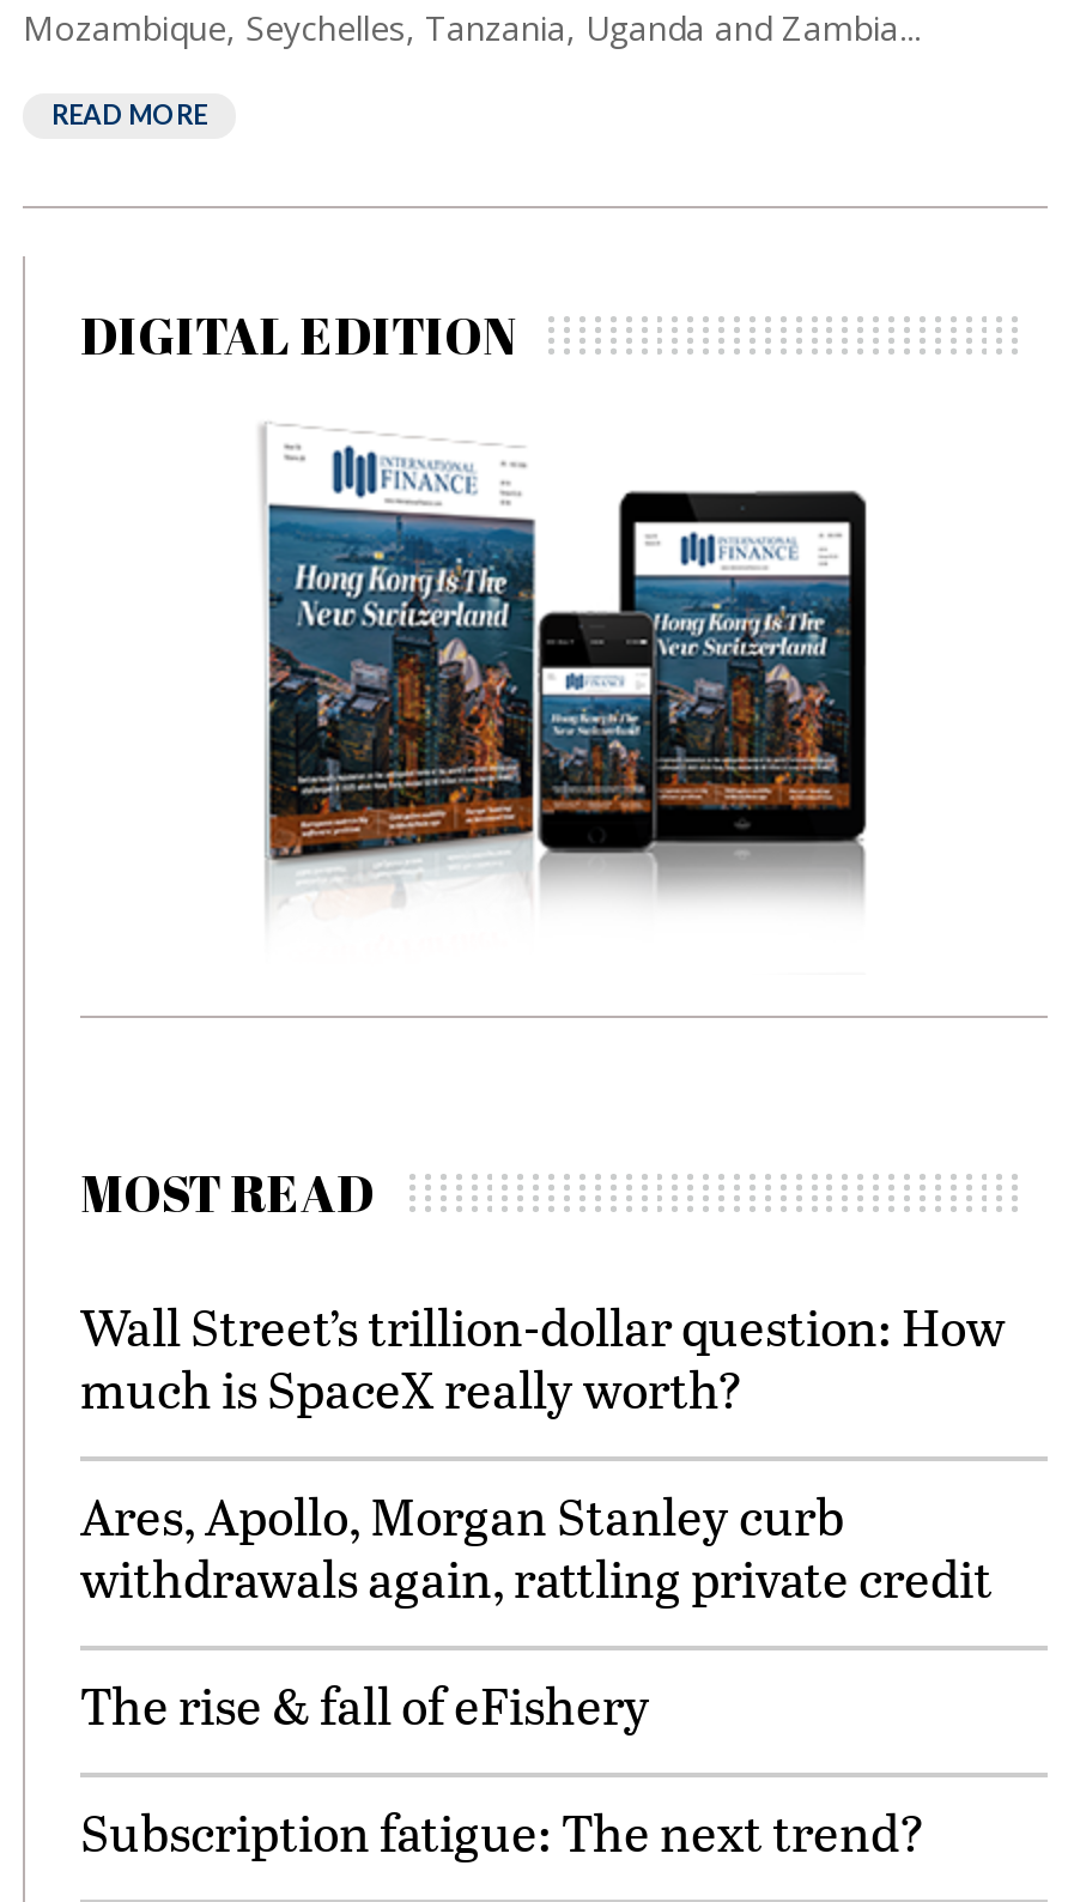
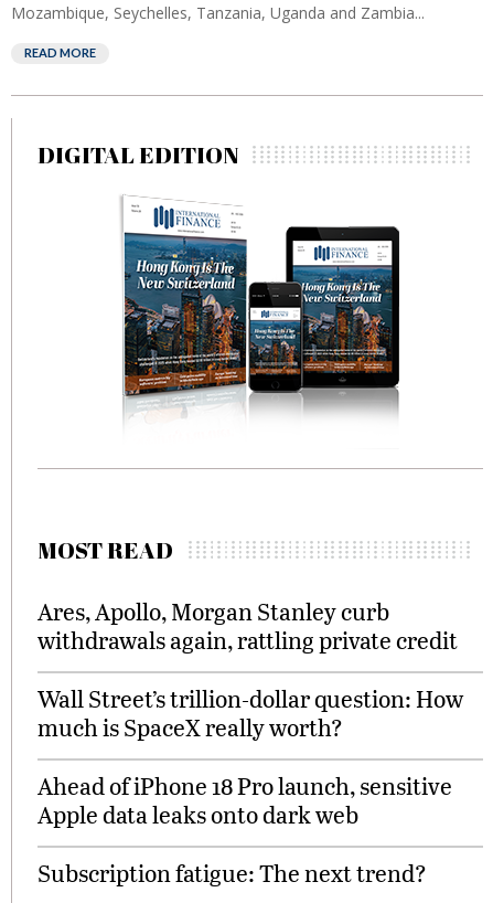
moved [80,1291,1005,1423] -> [37,682,463,743]: Wall Street’s trillion-dollar question: How | much is SpaceX really worth?
moved [80,1480,993,1612] -> [37,595,458,656]: Ares, Apollo, Morgan Stanley curb | withdrawals again, rattling private credit
[80,1670,650,1739] The rise & fall of eFishery -> [37,769,452,830] Ahead of iPhone 18 Pro launch, sensitive | Apple data leaks onto dark web

